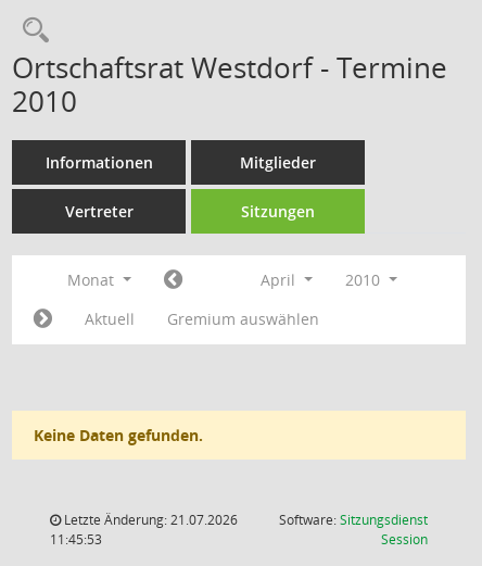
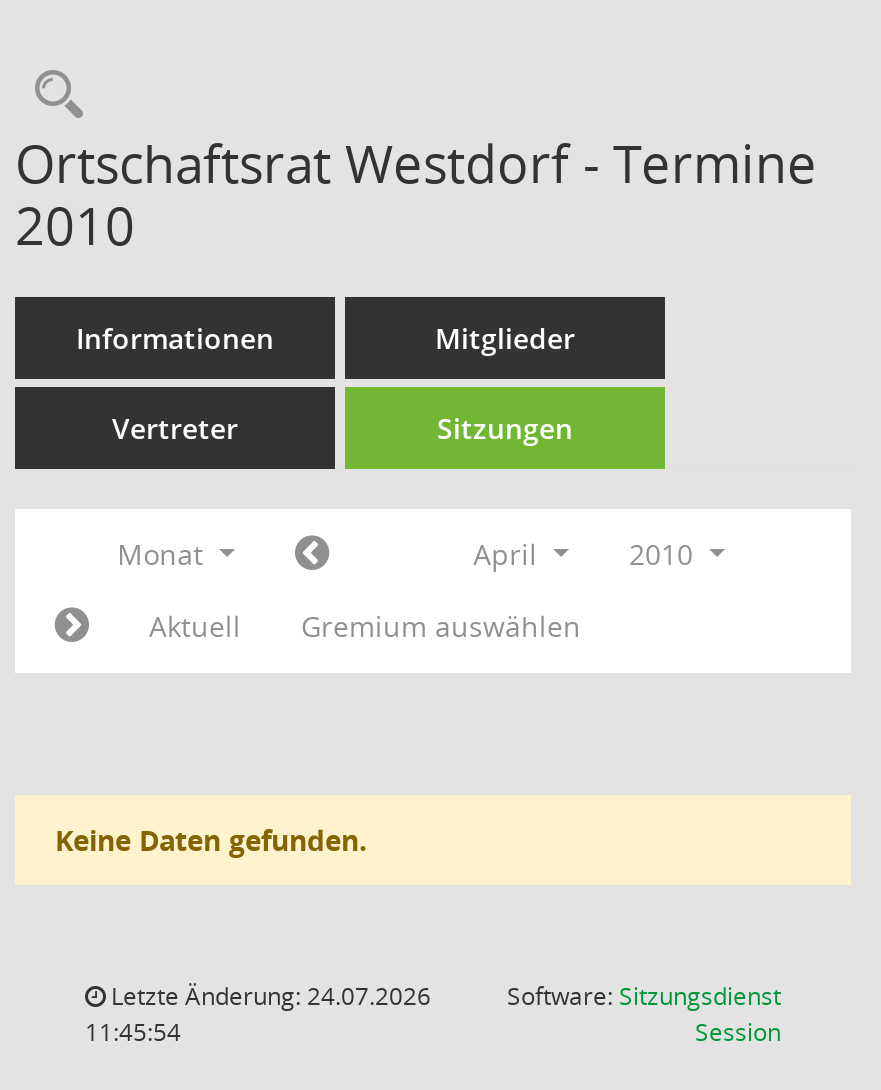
[61,511,238,529] Letzte Änderung: 21.07.2026 -> [105,979,431,1013] Letzte Änderung: 24.07.2026
[50,530,102,549] 11:45:53 -> [85,1015,181,1049] 11:45:54

